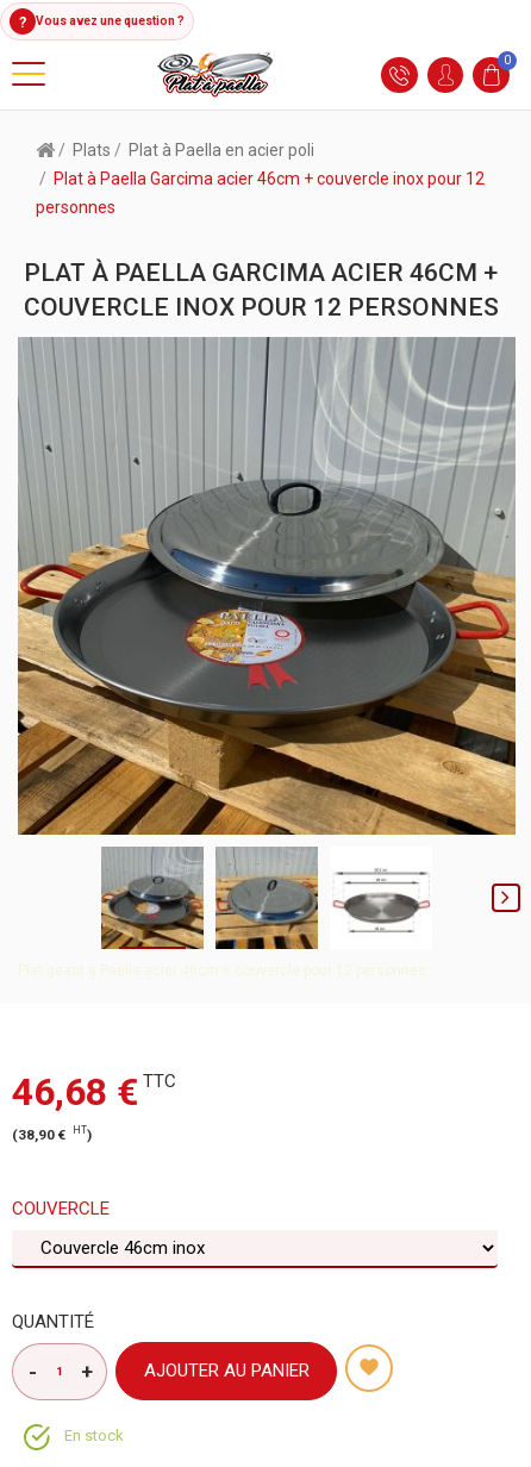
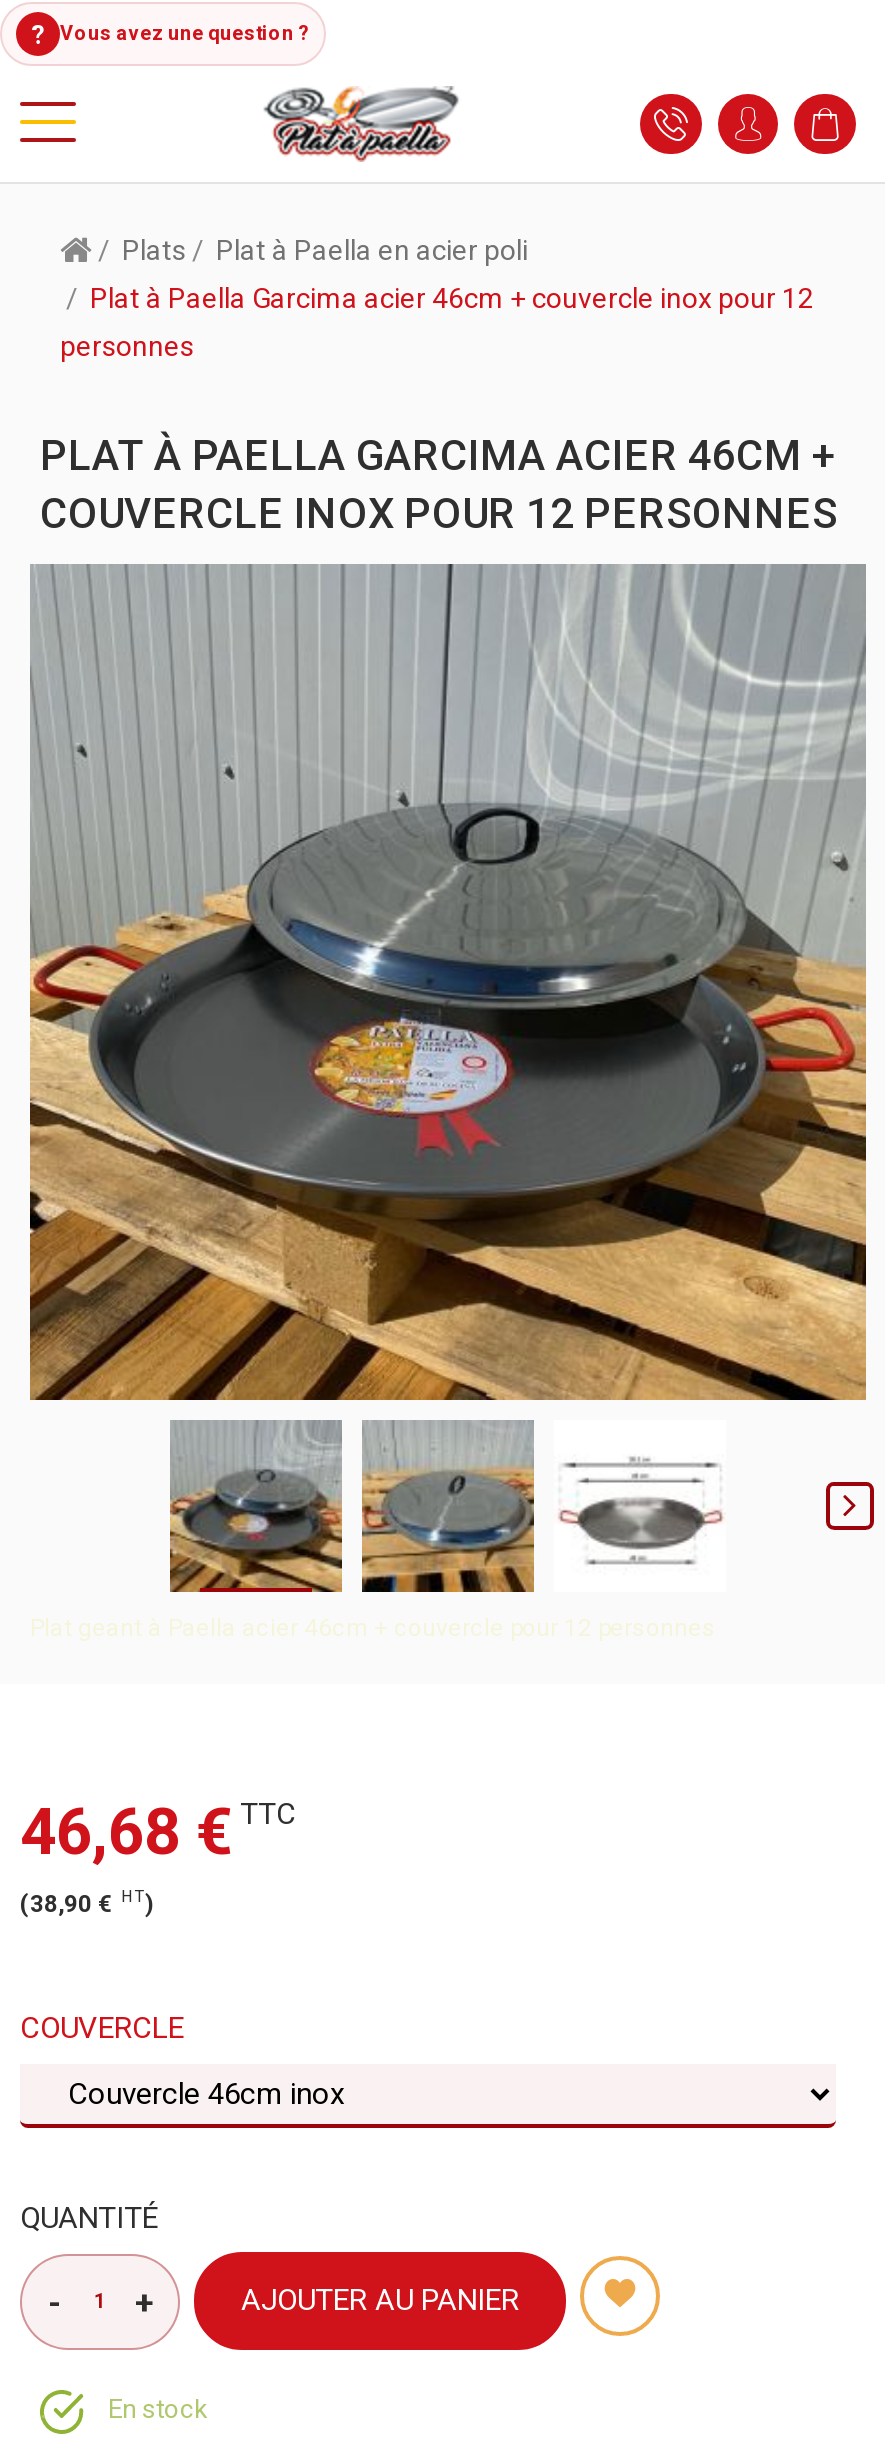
[504,53,511,66] 0 -> none

